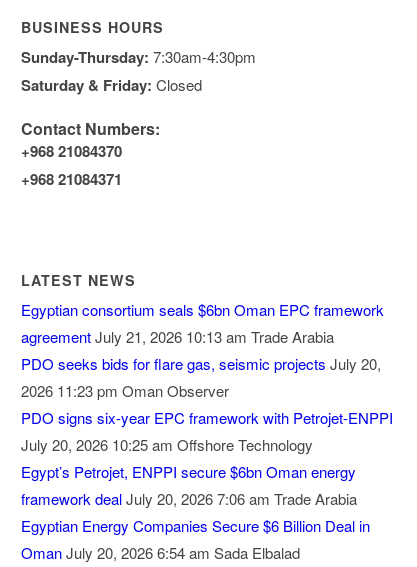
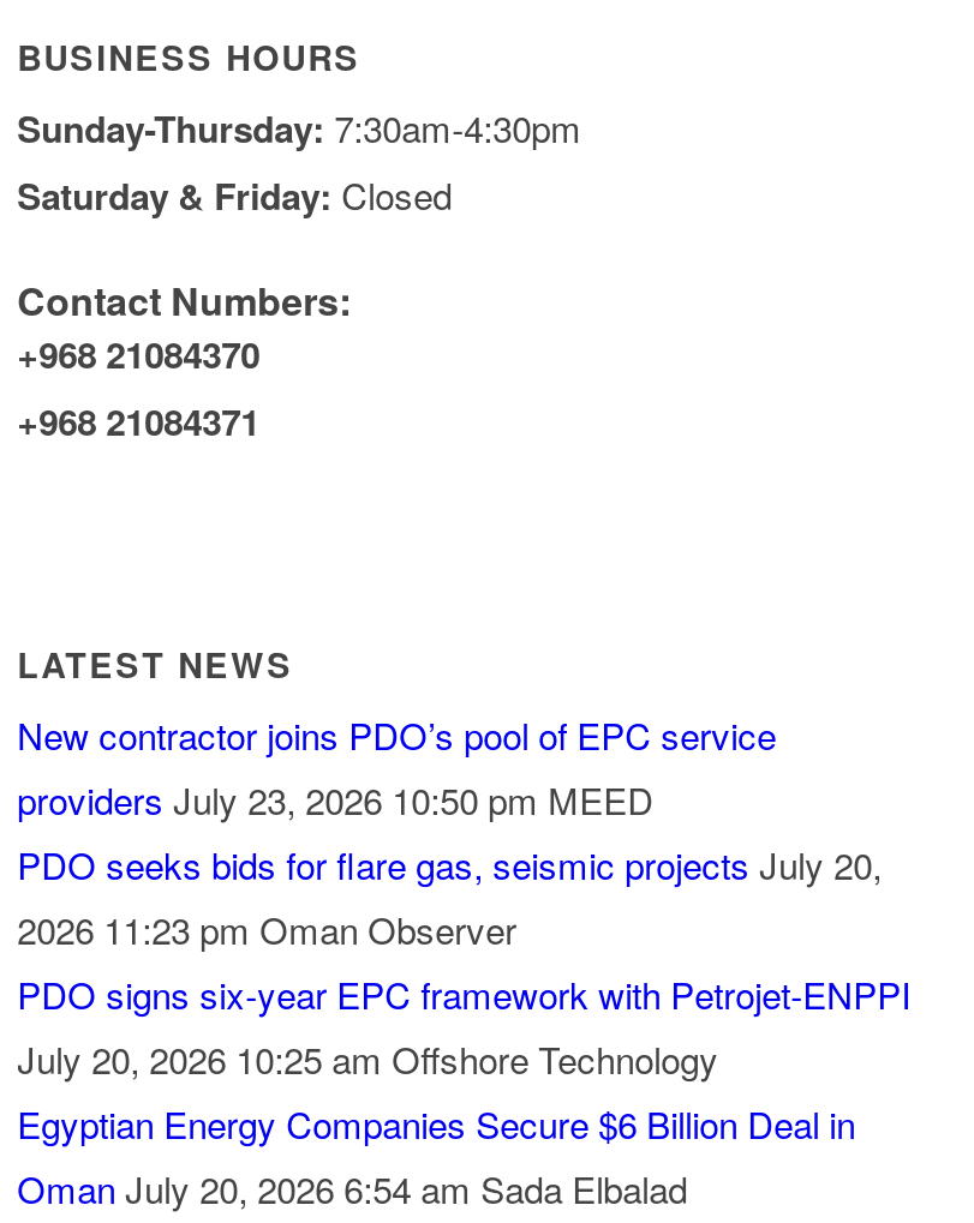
[21,299,384,347] Egyptian consortium seals $6bn Oman EPC framework | agreement July 21, 2026 10:13 am Trade Arabia -> [17,710,776,825] New contractor joins PDO’s pool of EPC service | providers July 23, 2026 10:50 pm MEED
[21,461,357,509] Egypt’s Petrojet, ENPPI secure $6bn Oman energy | framework deal July 20, 2026 7:06 am Trade Arabia -> none

